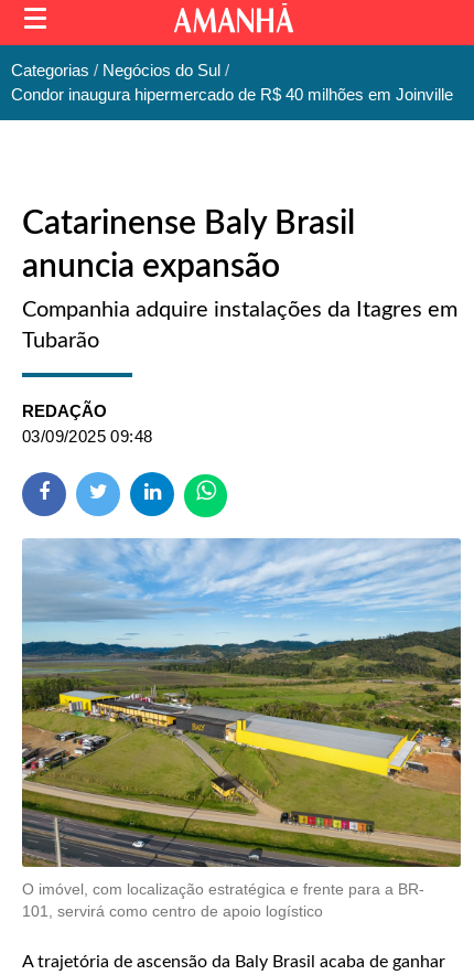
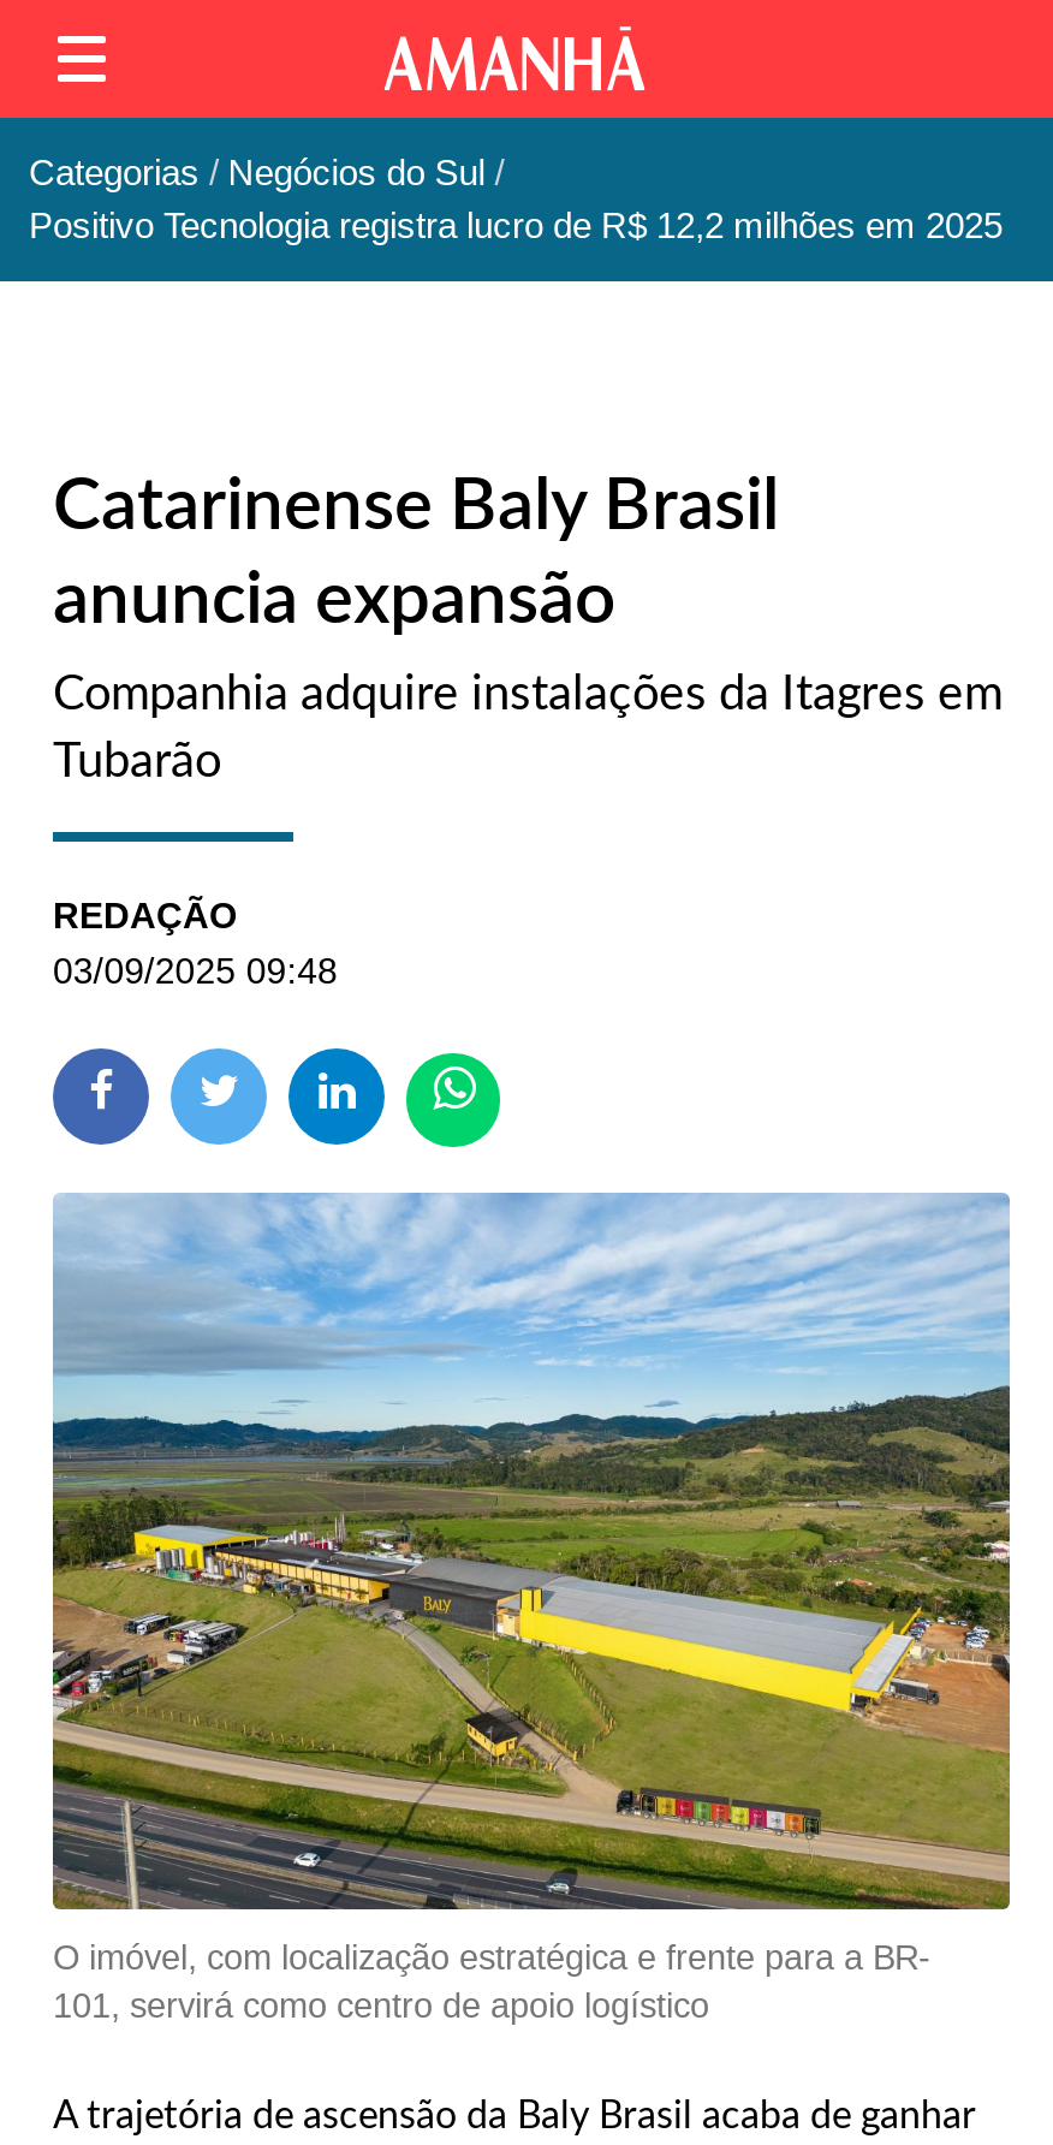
[11,85,453,104] Condor inaugura hipermercado de R$ 40 milhões em Joinville -> [29,205,1003,246] Positivo Tecnologia registra lucro de R$ 12,2 milhões em 2025

